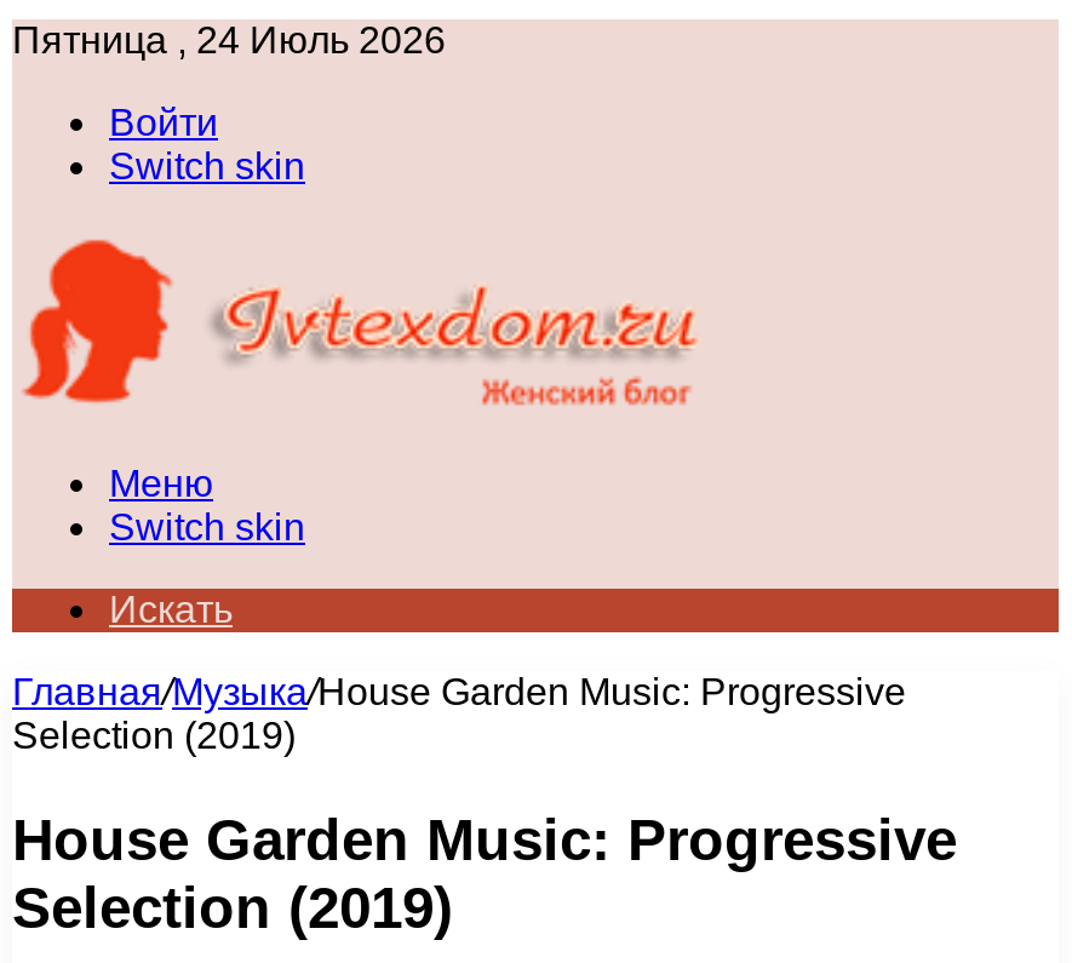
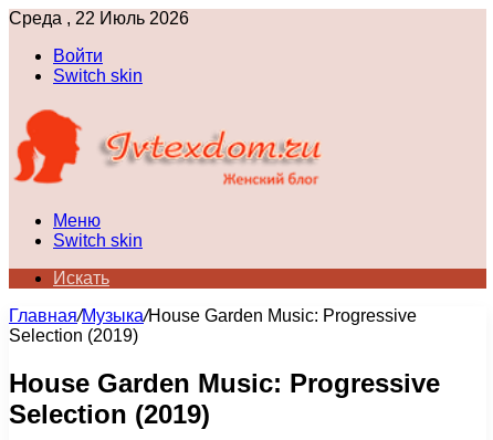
[12,19,446,61] Пятница , 24 Июль 2026 -> [9,9,189,28] Среда , 22 Июль 2026

